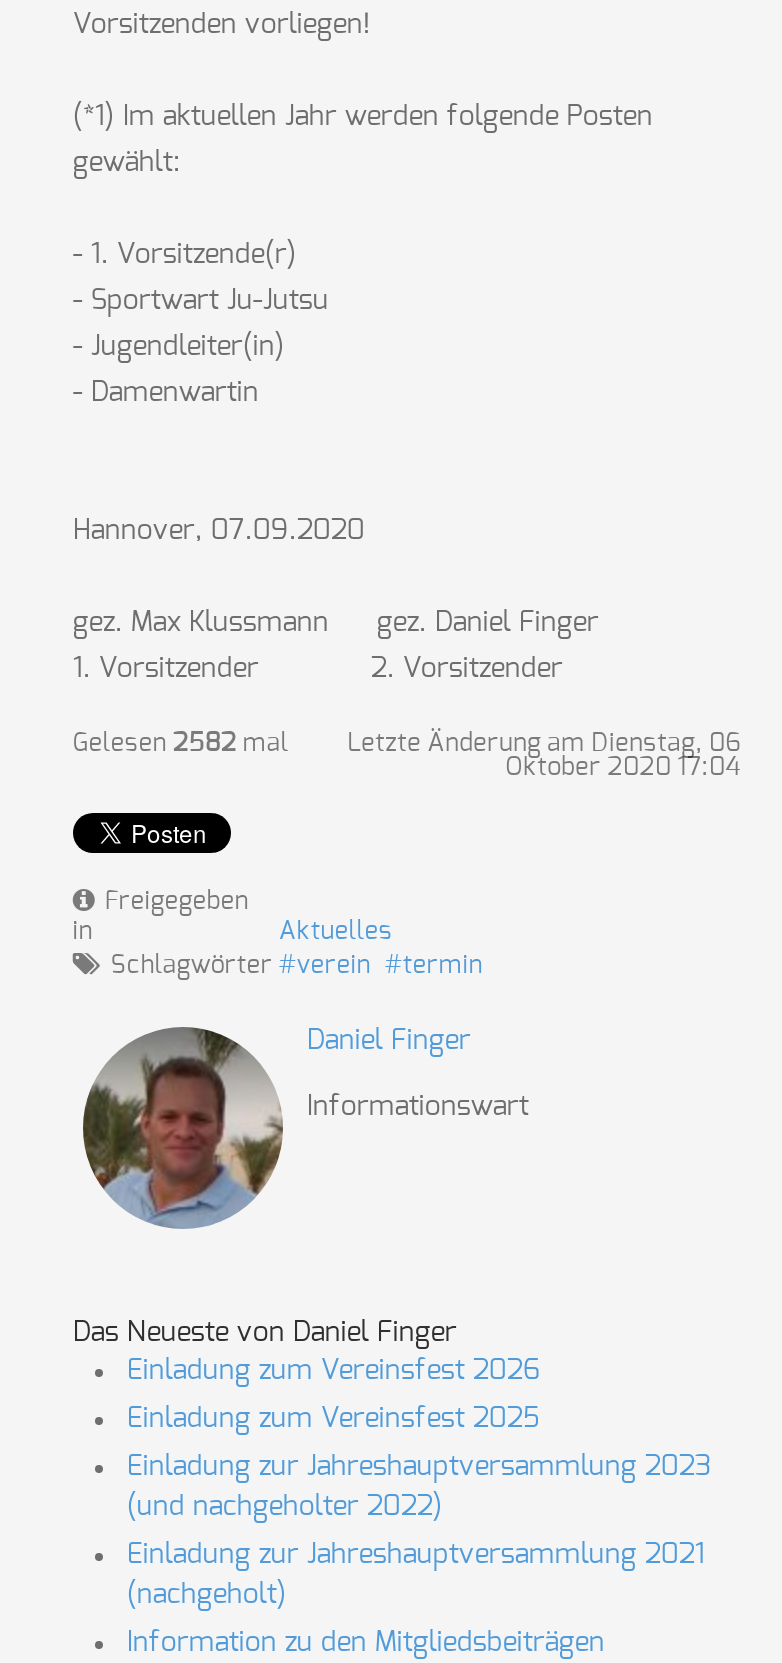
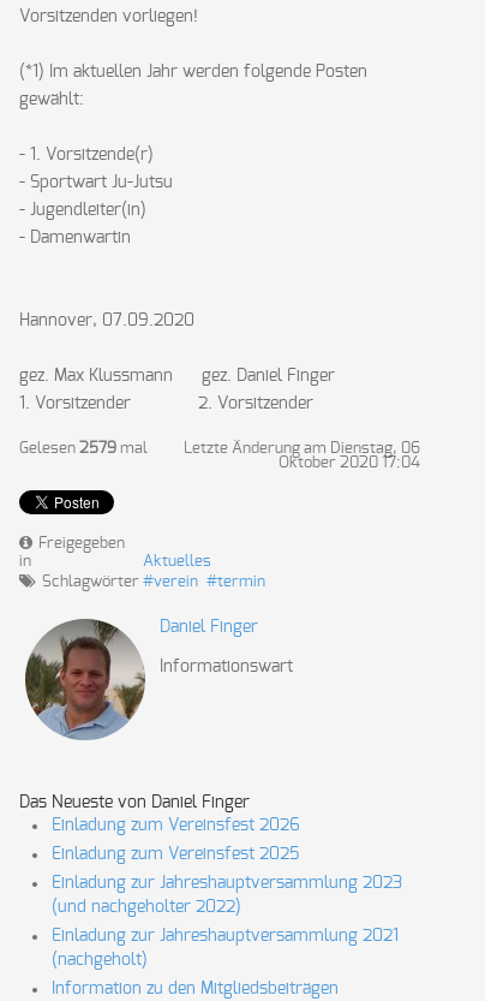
[73,731,289,757] Gelesen 2582 mal -> [19,441,147,457] Gelesen 2579 mal

